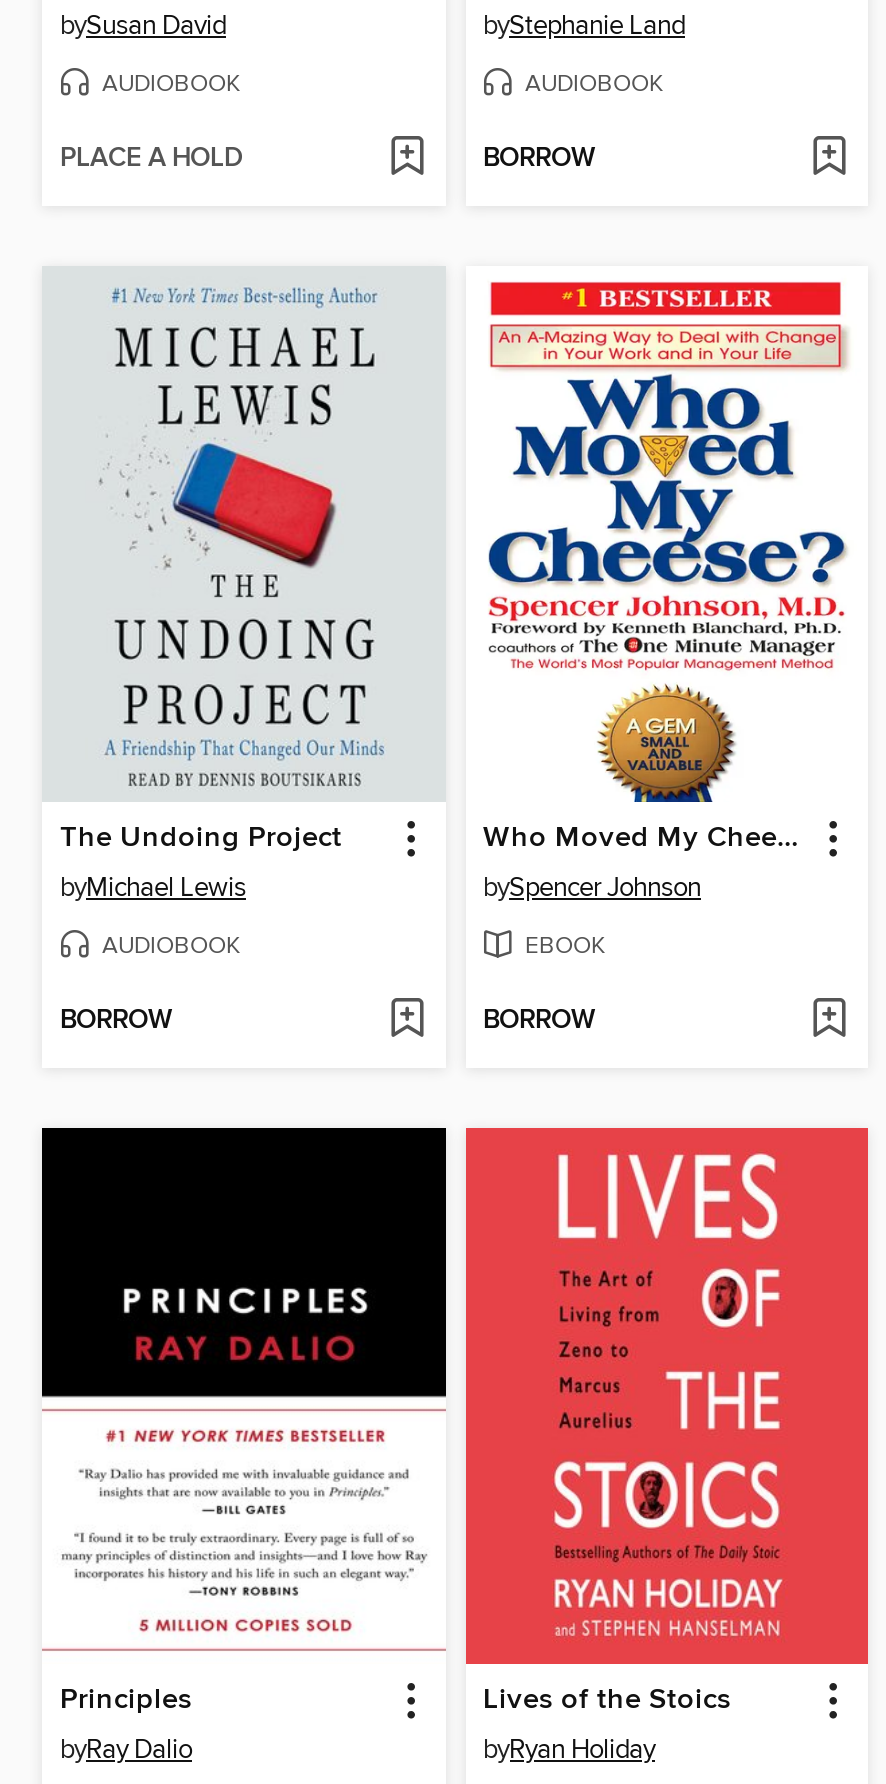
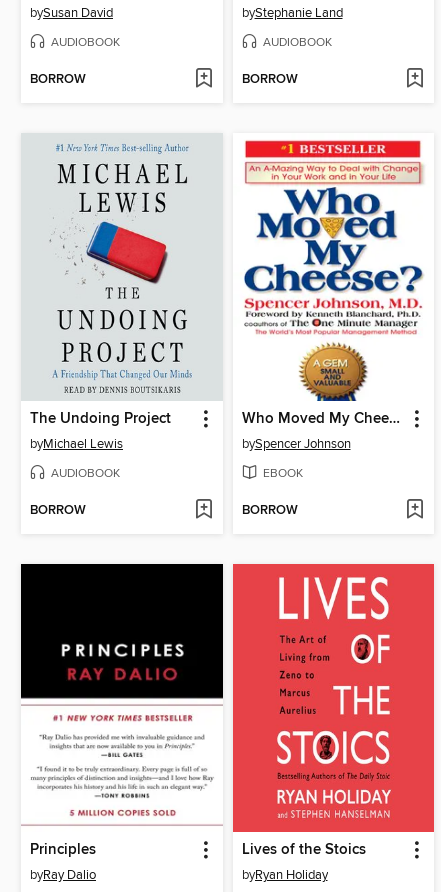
[60,141,242,175] PLACE A HOLD -> [30,71,86,88] BORROW

